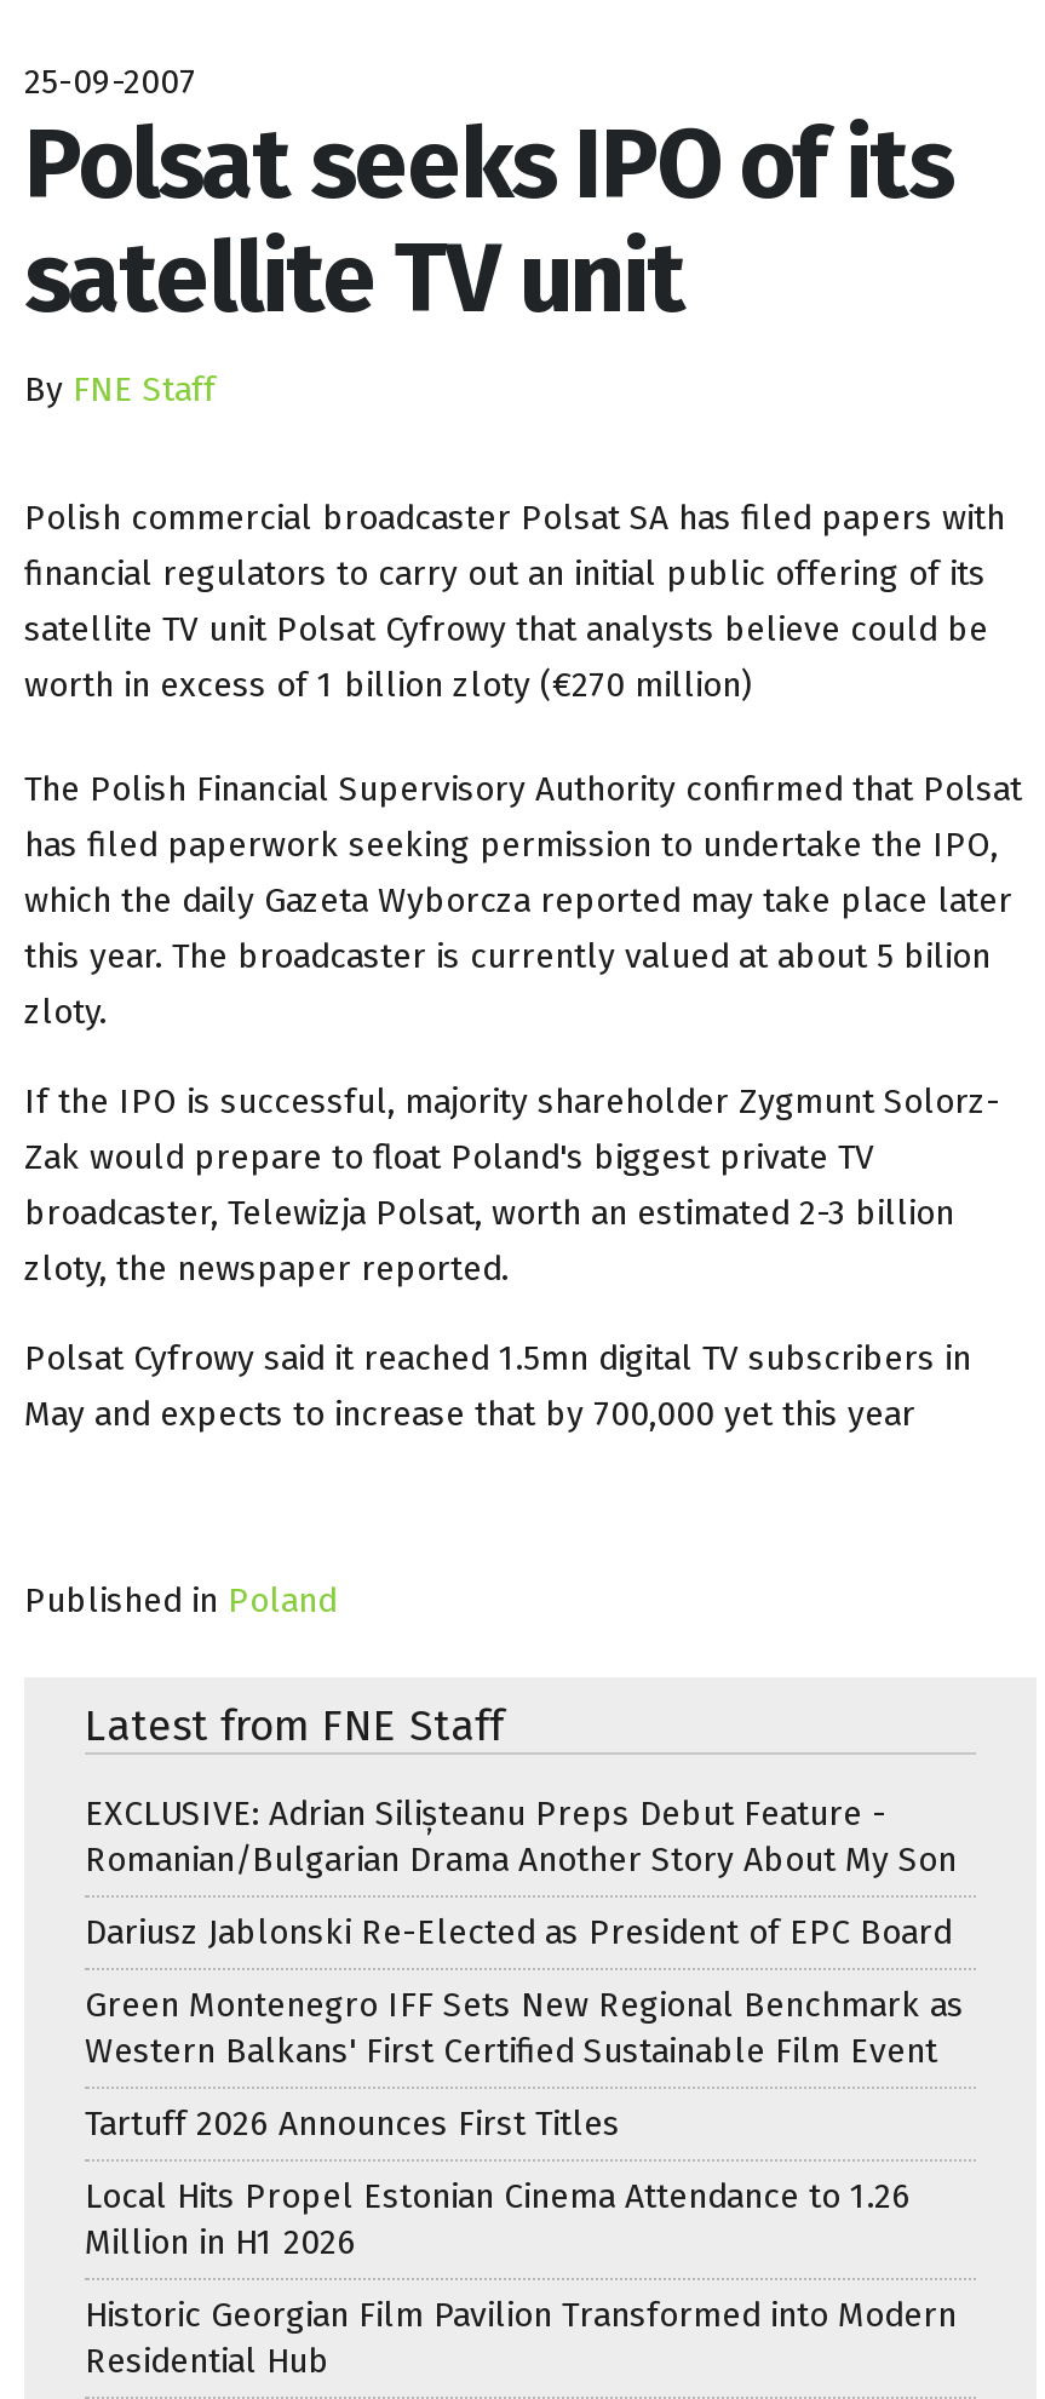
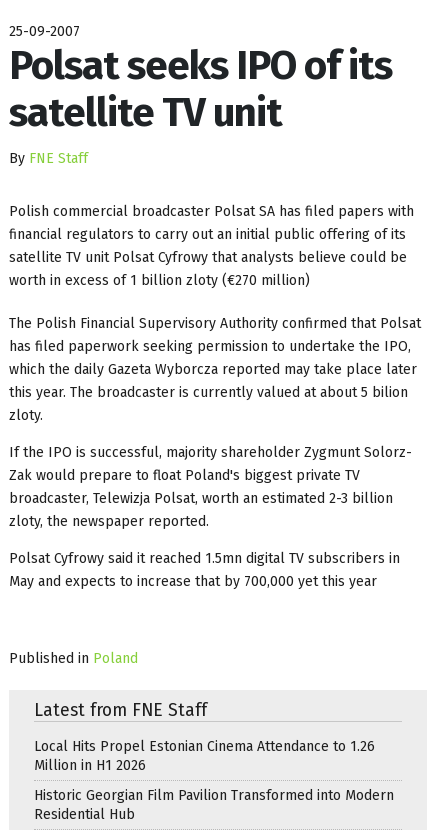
[85,1793,964,2144] EXCLUSIVE: Adrian Silișteanu Preps Debut Feature - | Romanian/Bulgarian Drama Another Story About My Son | Dariusz Jablonski Re-Elected as President of EPC Board | Green Montenegro IFF Sets New Regional Benchmark as | Western Balkans' First Certified Sustainable Film Event | Tartuff 2026 Announces First Titles -> none

